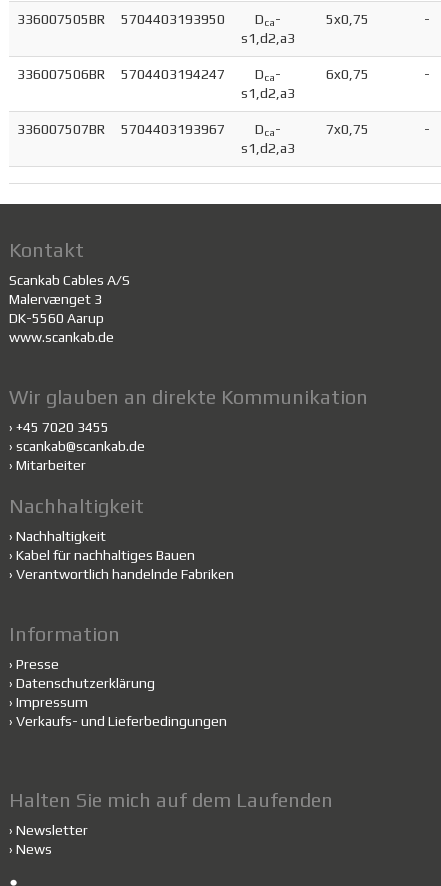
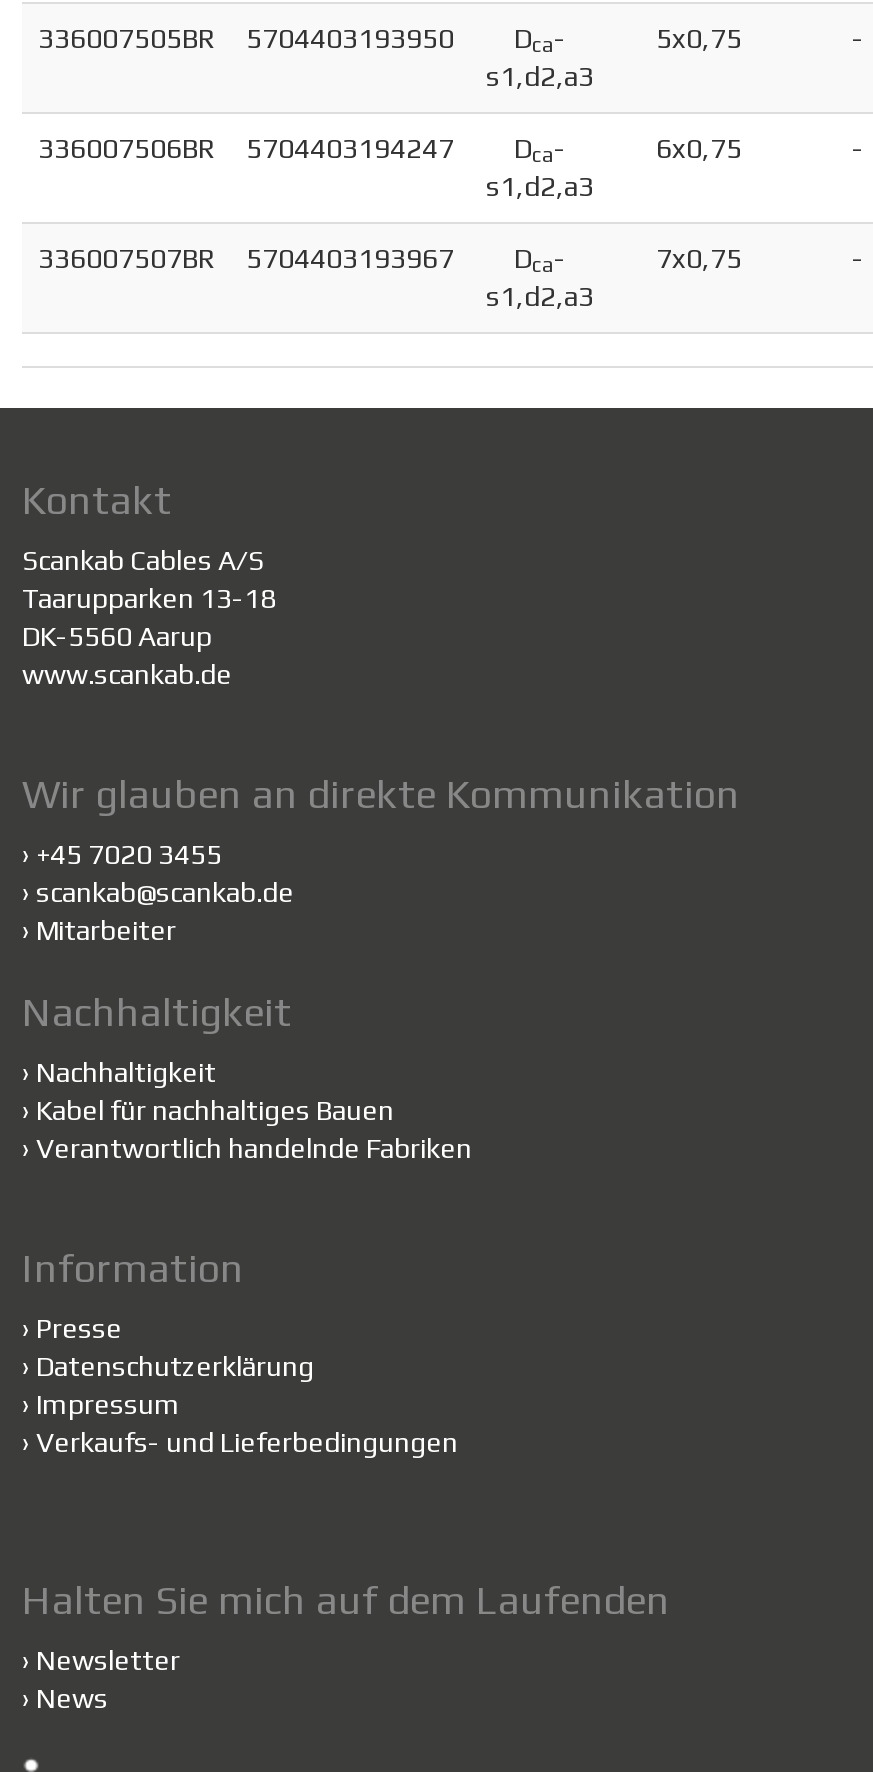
[9,291,102,307] Malervænget 3 -> [22,582,276,614] Taarupparken 13-18

